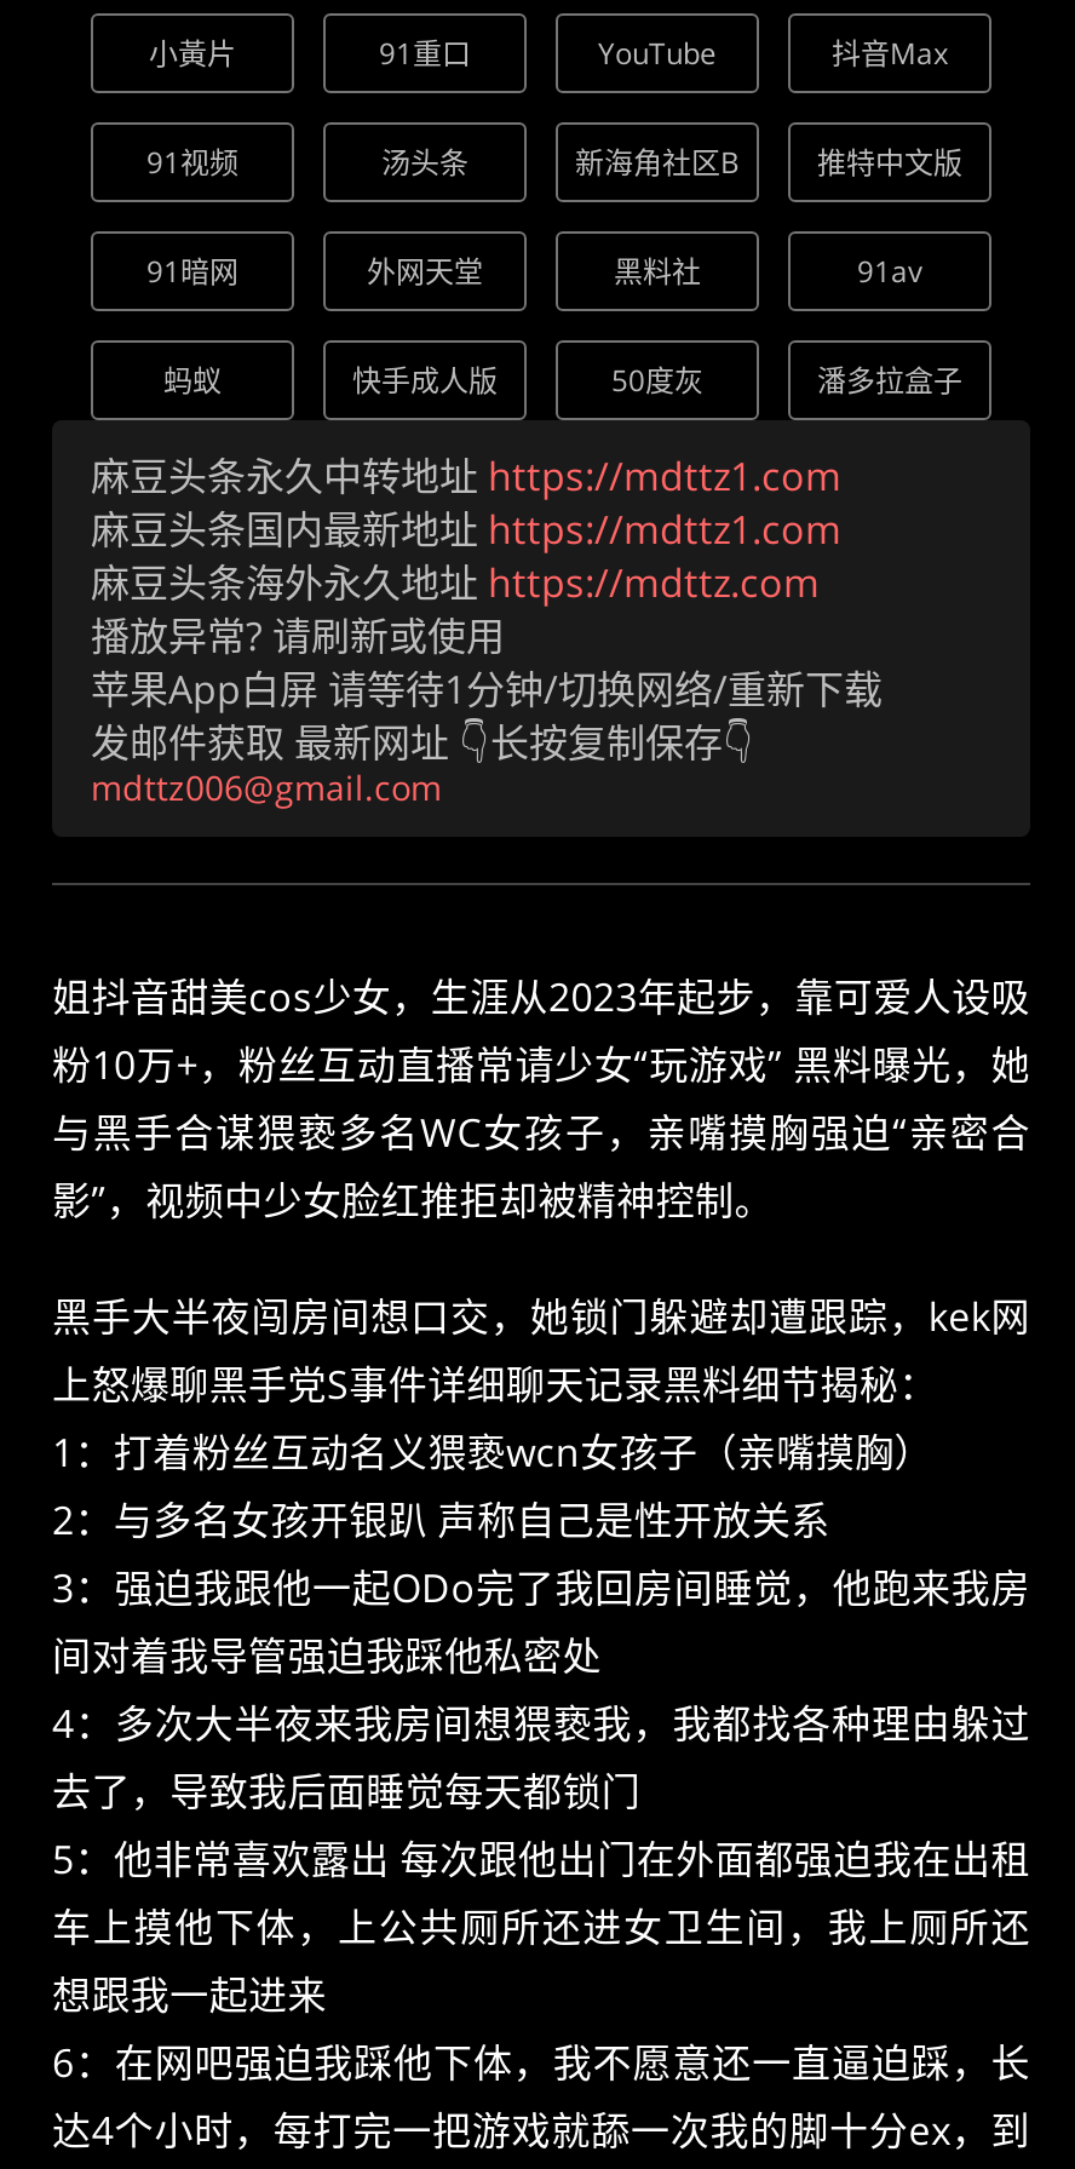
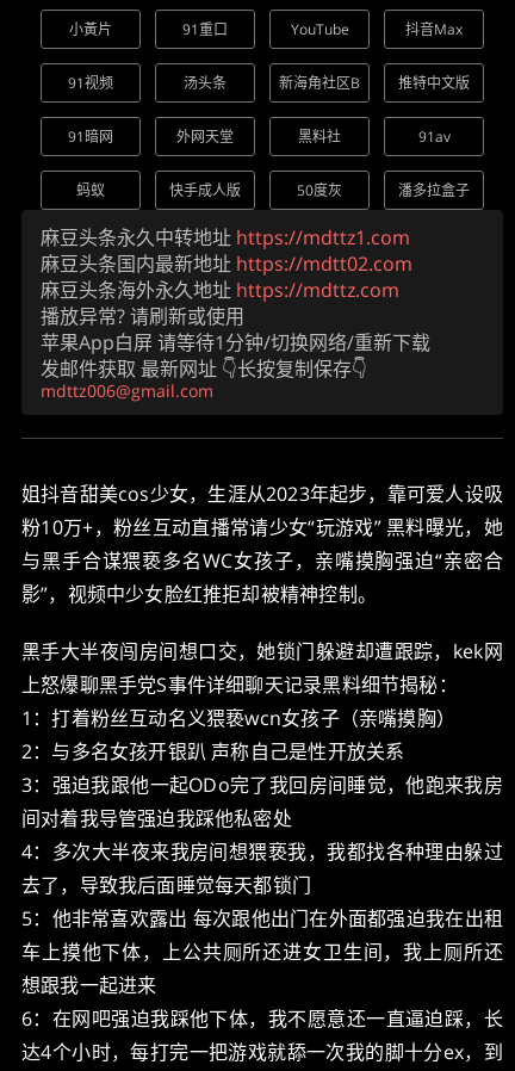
[91,503,841,556] 麻豆头条国内最新地址https://mdttz1.com -> [41,251,412,277] 麻豆头条国内最新地址https://mdtt02.com

